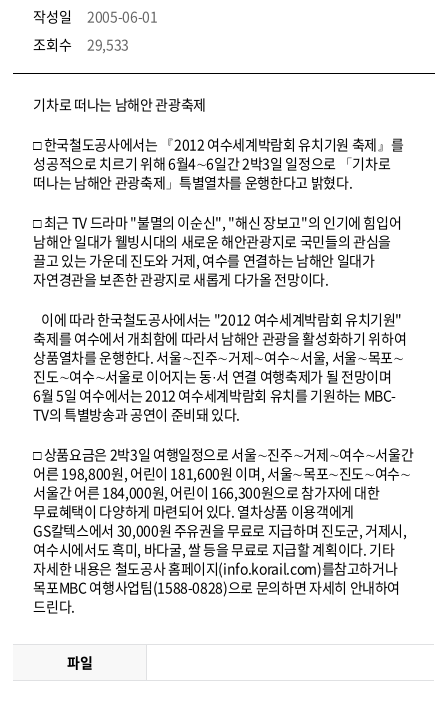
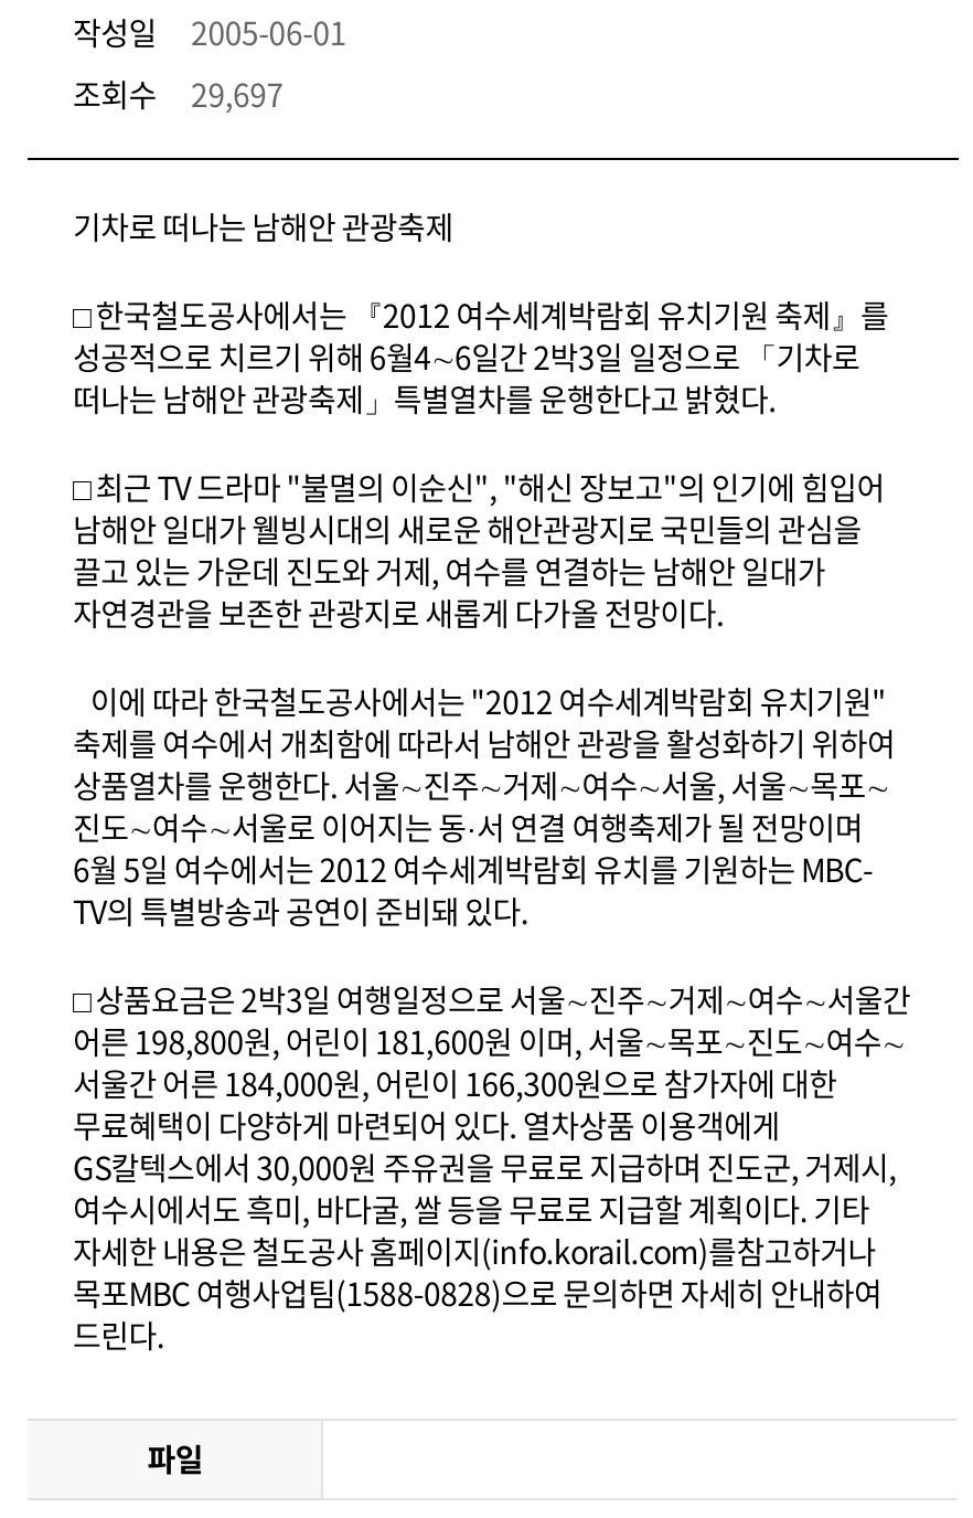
[33,34,129,54] 조회수 29,533 -> [73,72,284,116] 조회수 29,697

